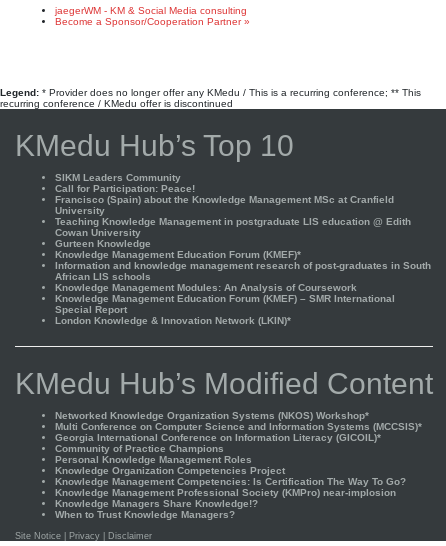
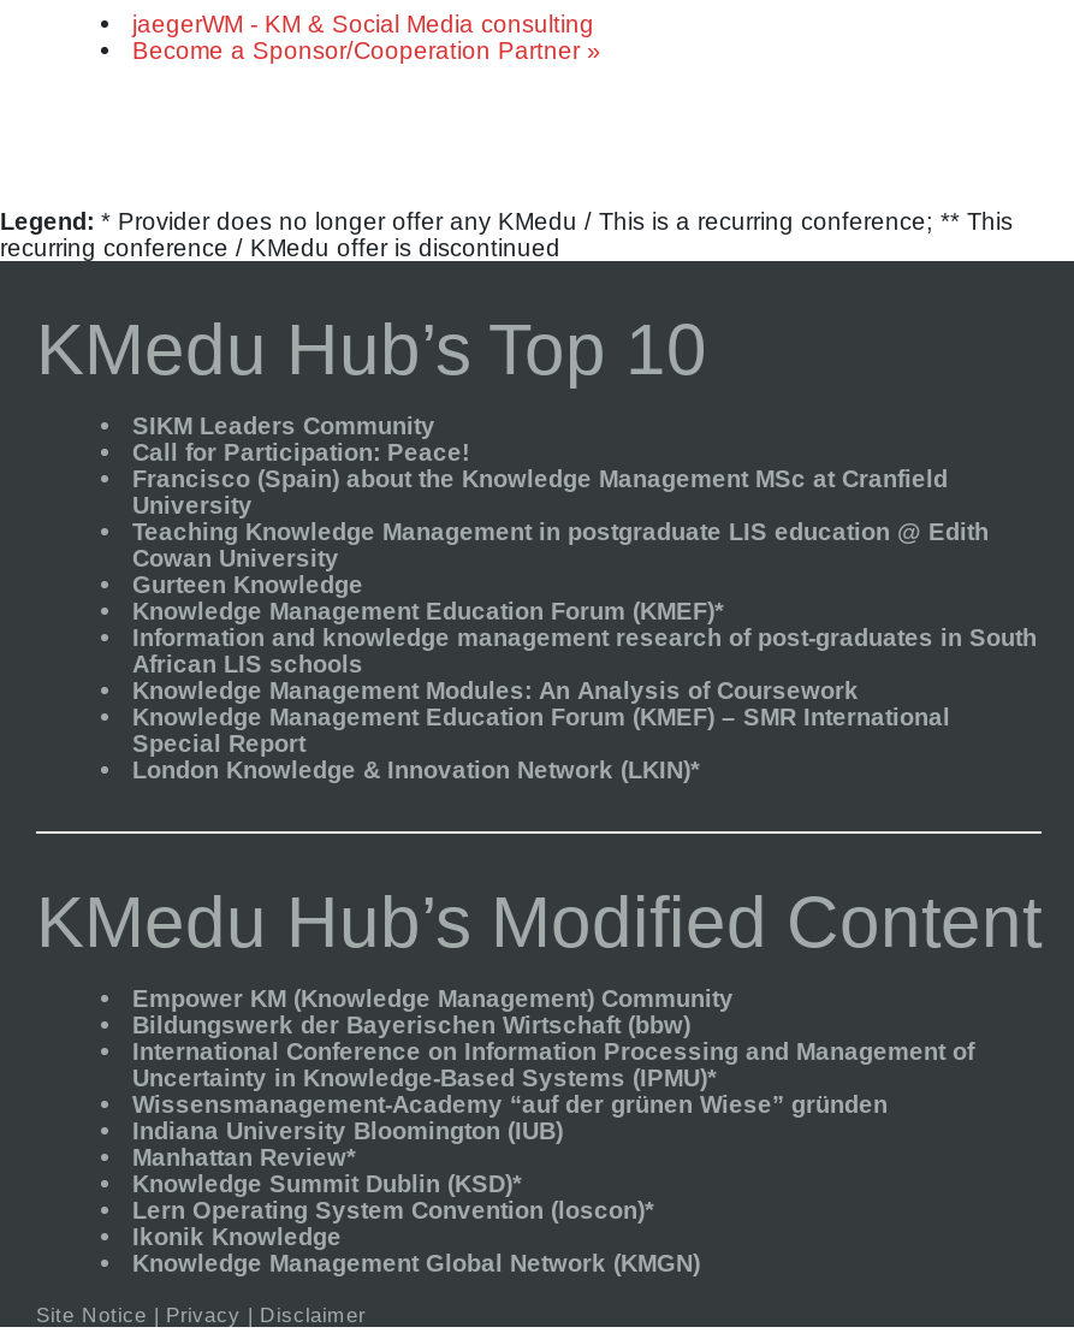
[55,410,422,520] Networked Knowledge Organization Systems (NKOS) Workshop* | Multi Conference on Computer Science and Information Systems (MCCSIS)* | Georgia International Conference on Information Literacy (GICOIL)* | Community of Practice Champions | Personal Knowledge Management Roles | Knowledge Organization Competencies Project | Knowledge Management Competencies: Is Certification The Way To Go? | Knowledge Management Professional Society (KMPro) near-implosion | Knowledge Managers Share Knowledge!? | When to Trust Knowledge Managers? -> [132,985,974,1276] Empower KM (Knowledge Management) Community | Bildungswerk der Bayerischen Wirtschaft (bbw) | International Conference on Information Processing and Management of | Uncertainty in Knowledge-Based Systems (IPMU)* | Wissensmanagement-Academy “auf der grünen Wiese” gründen | Indiana University Bloomington (IUB) | Manhattan Review* | Knowledge Summit Dublin (KSD)* | Lern Operating System Convention (loscon)* | Ikonik Knowledge | Knowledge Management Global Network (KMGN)

